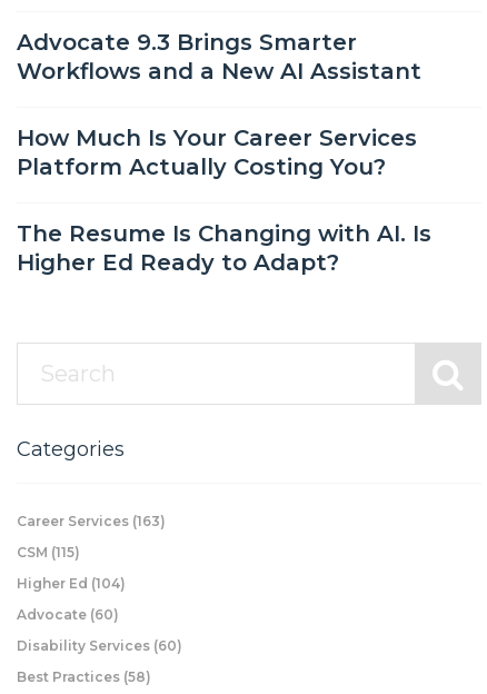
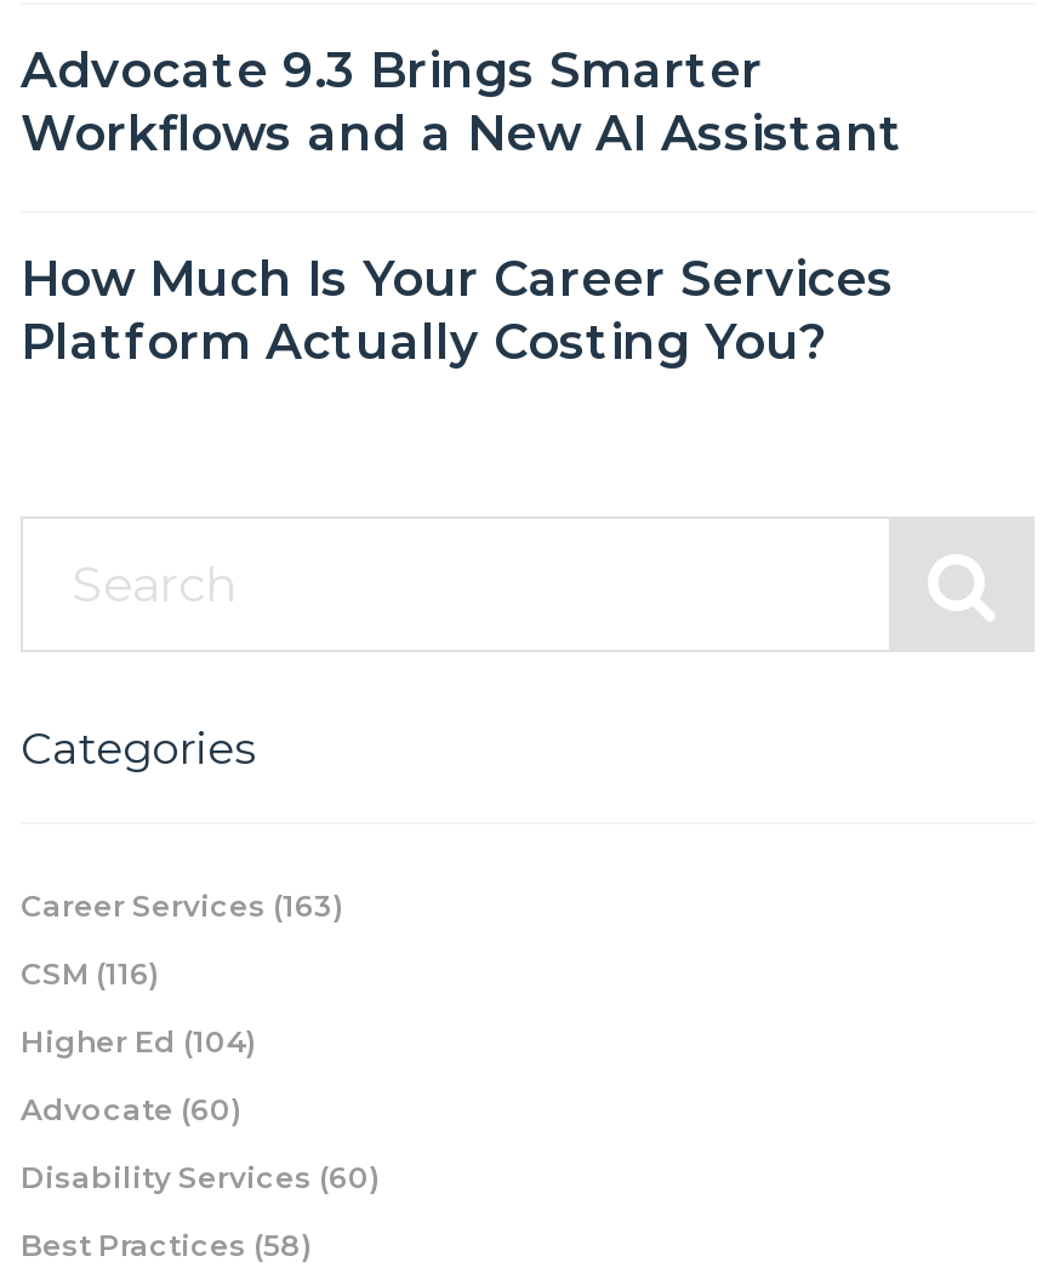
[17,220,431,276] The Resume Is Changing with AI. Is | Higher Ed Ready to Adapt? -> none
[17,544,80,561] CSM (115) -> [21,955,161,992] CSM (116)

